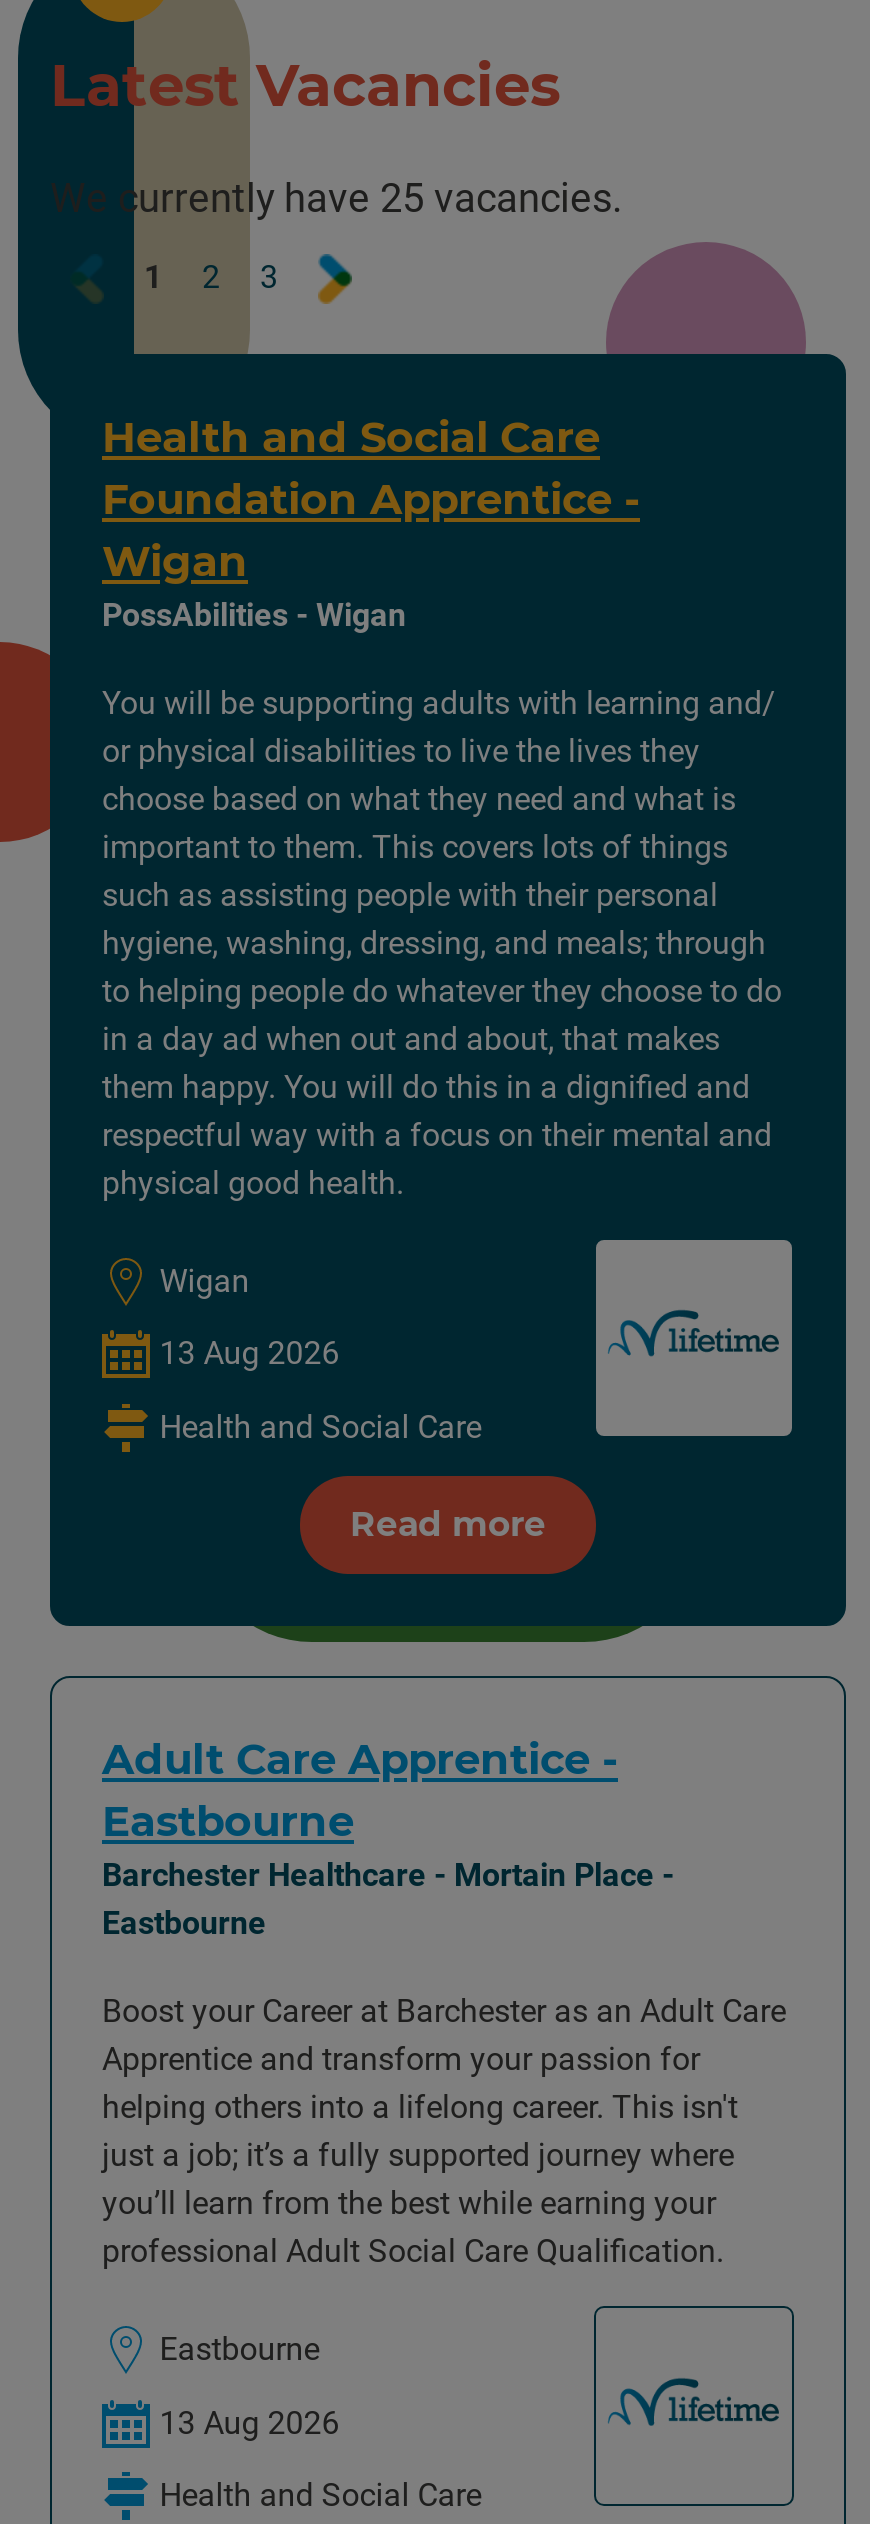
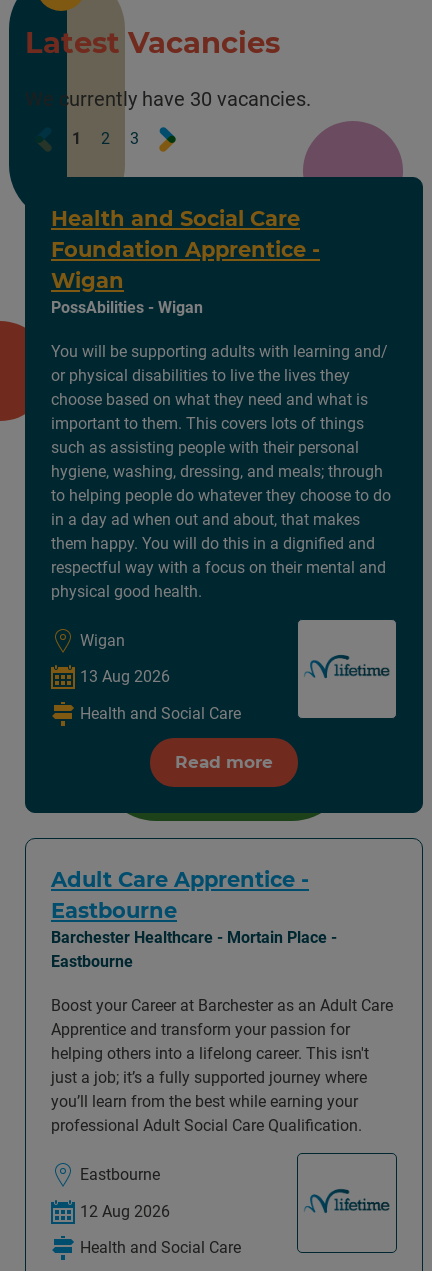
[50,174,622,222] We currently have 25 vacancies. -> [25,87,311,111] We currently have 30 vacancies.
[160,2403,340,2441] 13 Aug 2026 -> [80,1201,170,1220] 12 Aug 2026

